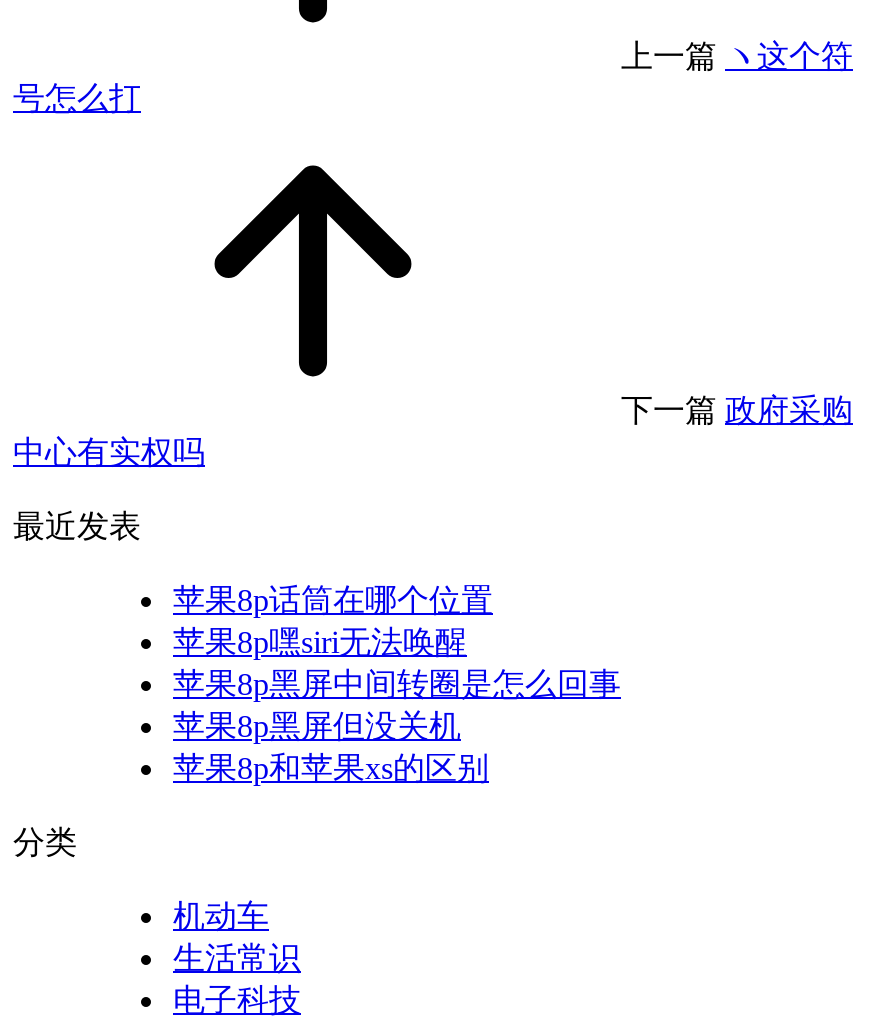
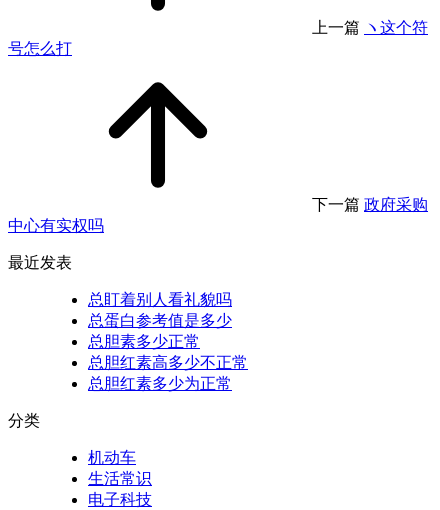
[173,583,621,785] 苹果8p话筒在哪个位置 | 苹果8p嘿siri无法唤醒 | 苹果8p黑屏中间转圈是怎么回事 | 苹果8p黑屏但没关机 | 苹果8p和苹果xs的区别 -> [88,291,248,392] 总盯着别人看礼貌吗 | 总蛋白参考值是多少 | 总胆素多少正常 | 总胆红素高多少不正常 | 总胆红素多少为正常

